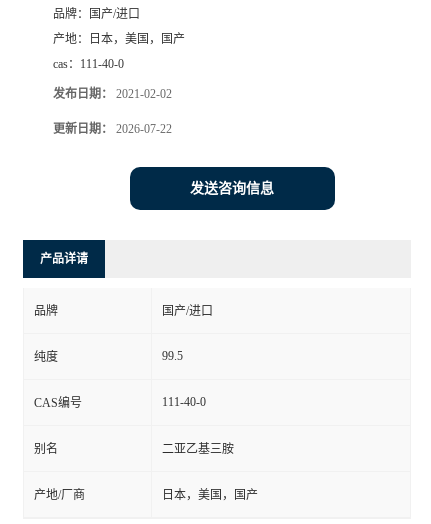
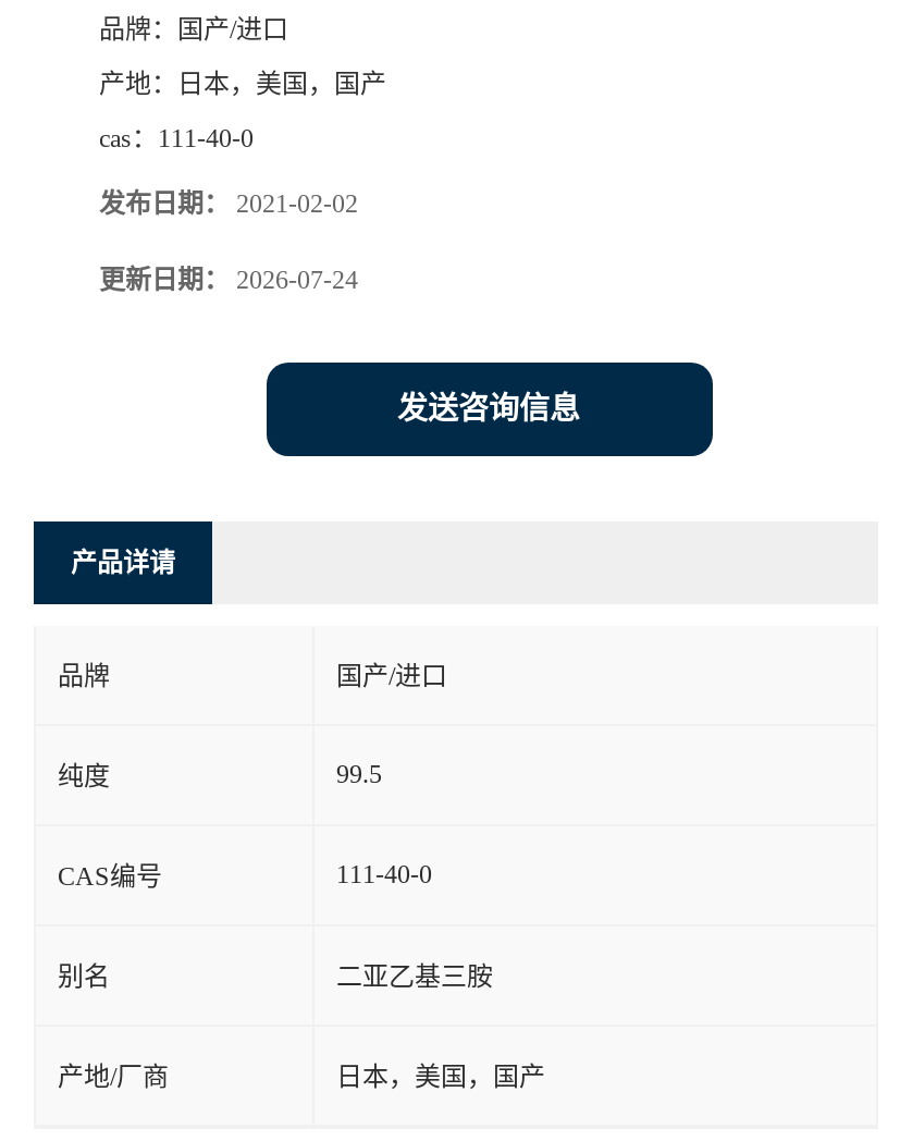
[53,122,172,136] 更新日期：2026-07-22 -> [99,265,358,296] 更新日期：2026-07-24

